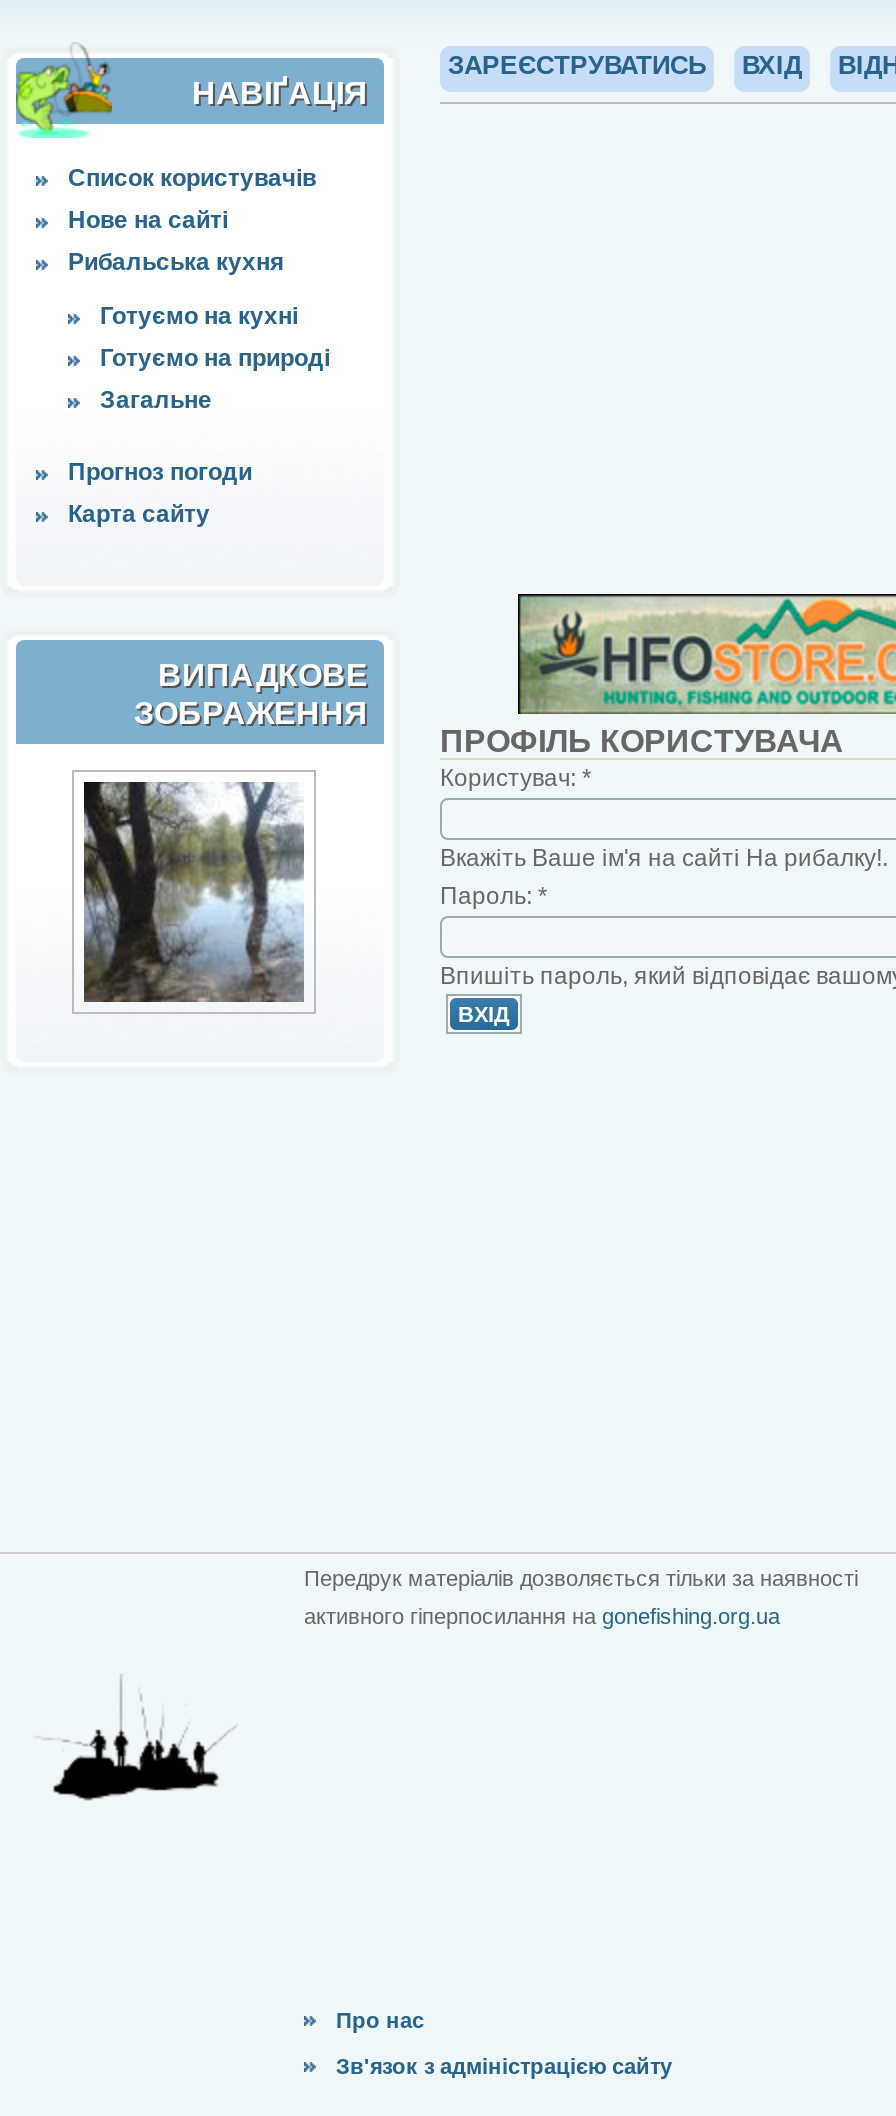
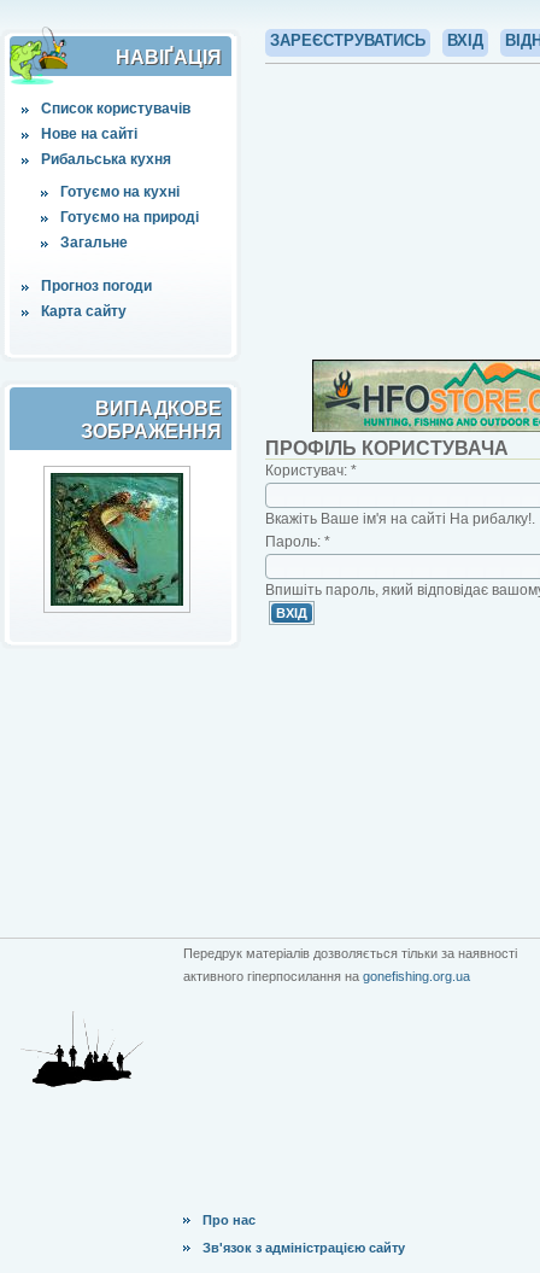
[82,780,306,1004] [image] -> [49,472,184,607] [image]

